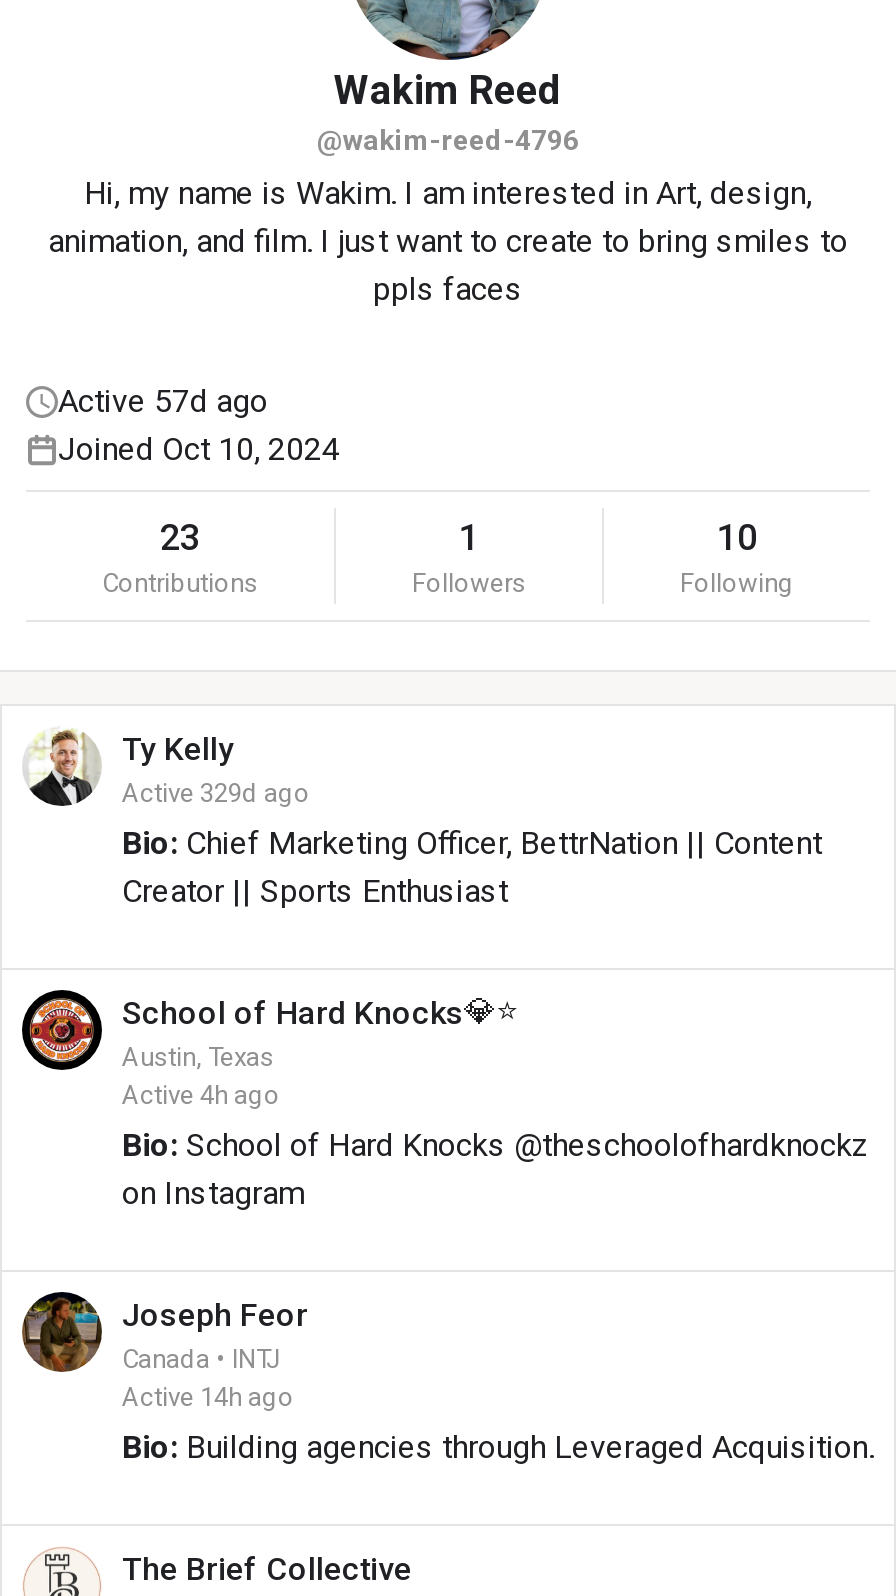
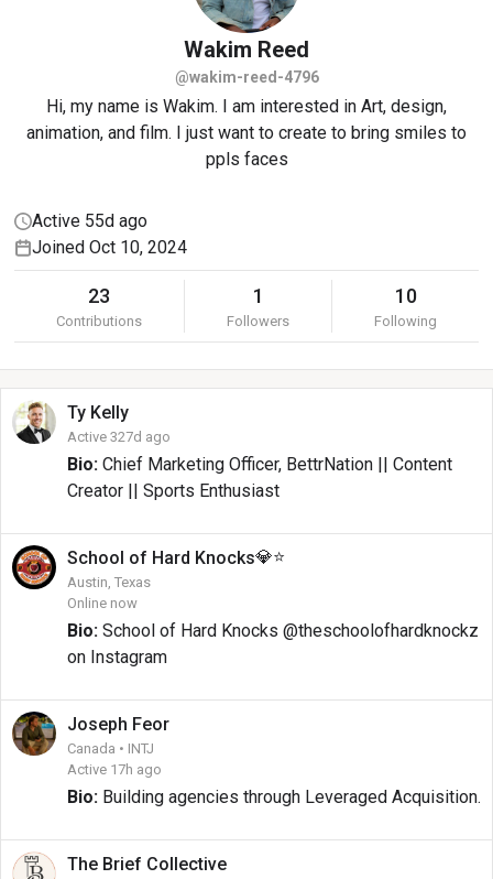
[58,382,268,420] Active 57d ago -> [32,210,147,231] Active 55d ago
[122,778,310,808] Active 329d ago -> [67,428,171,445] Active 327d ago
[122,1080,280,1110] Active 4h ago -> [67,595,138,611] Online now
[122,1382,294,1412] Active 14h ago -> [67,761,162,778] Active 17h ago

